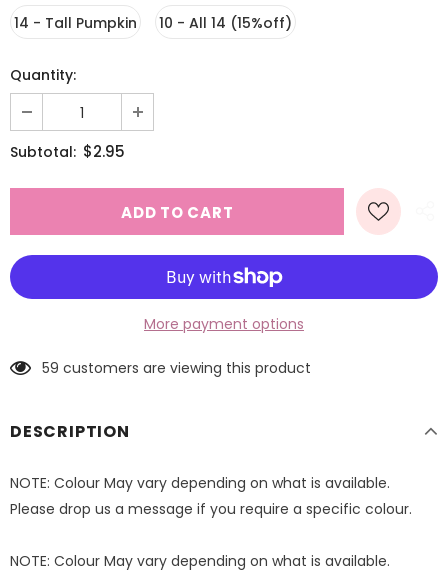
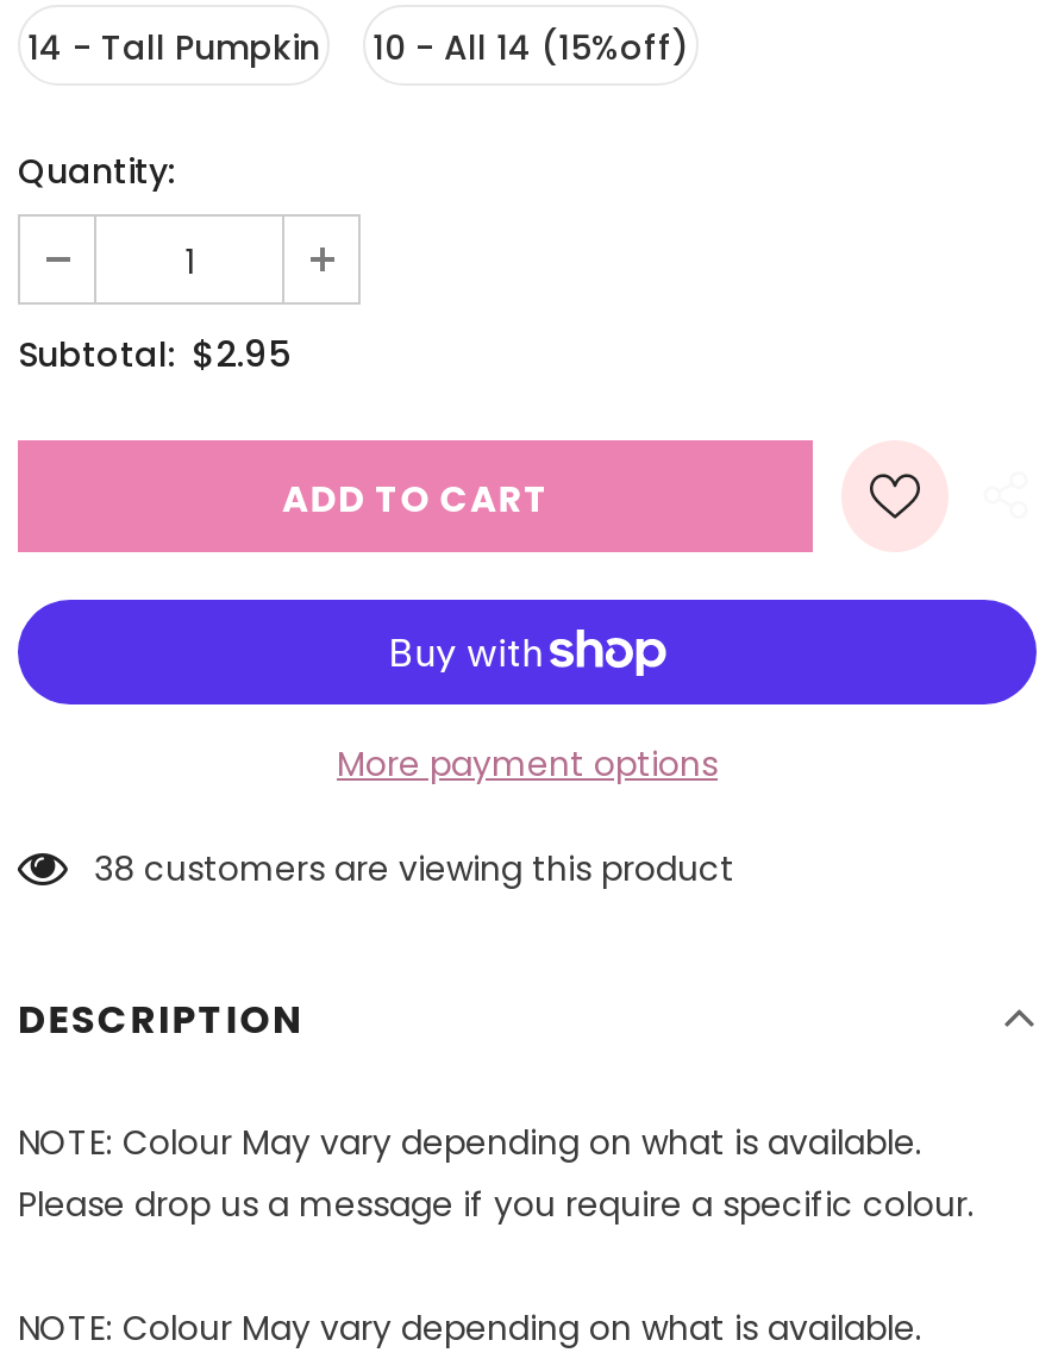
[42,358,311,378] 59 customers are viewing this product -> [94,845,734,893] 38 customers are viewing this product

